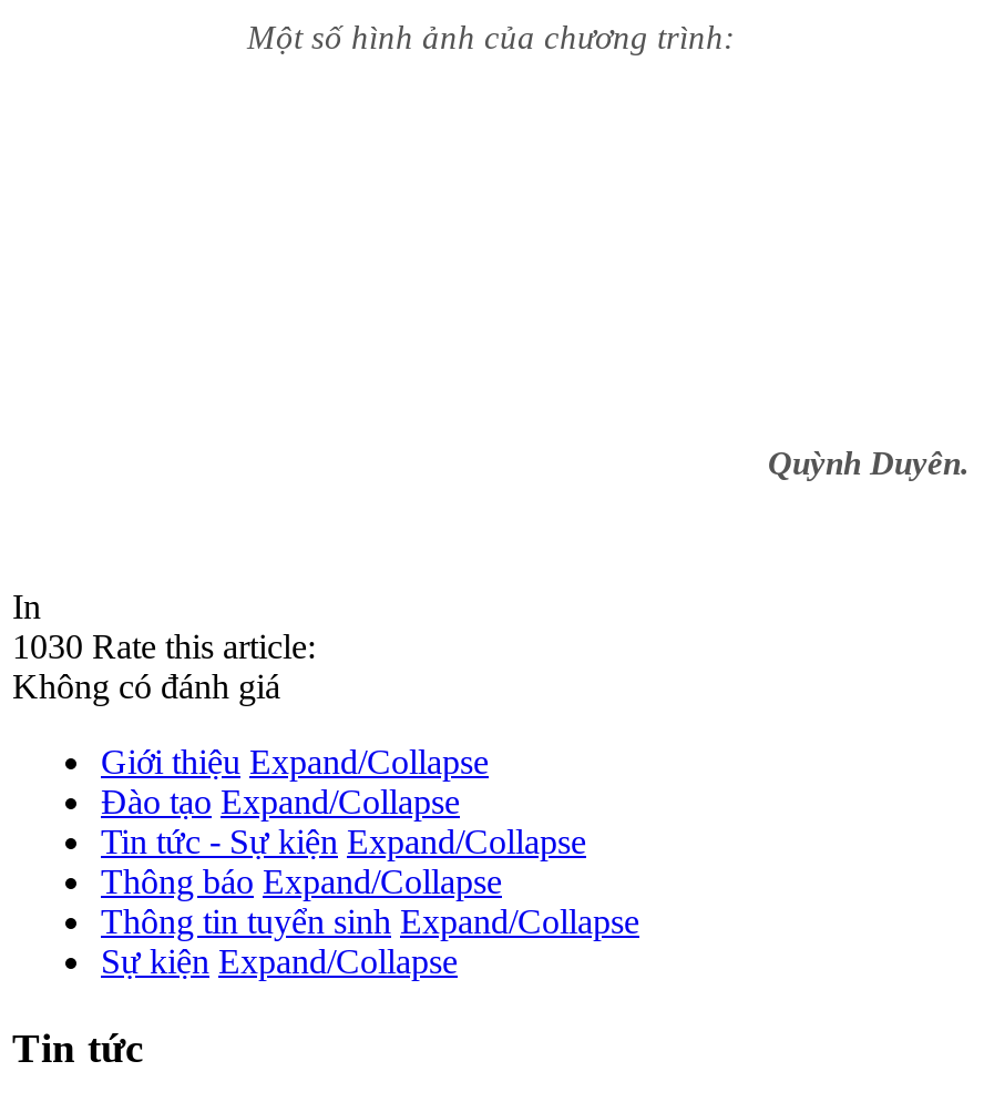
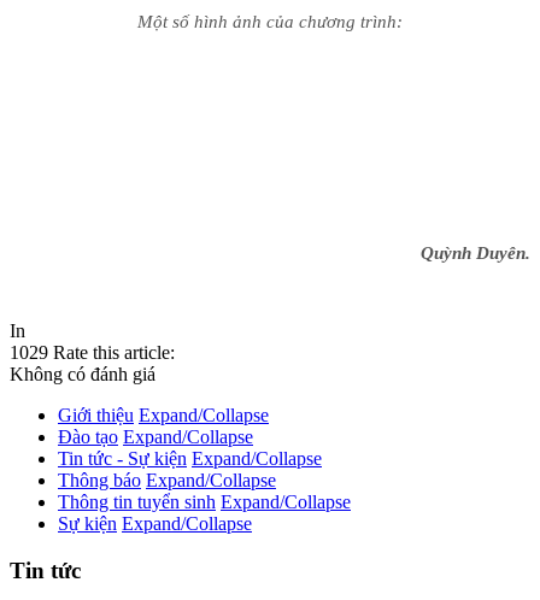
[12,628,316,666] 1030 Rate this article: -> [10,343,175,363] 1029 Rate this article:

